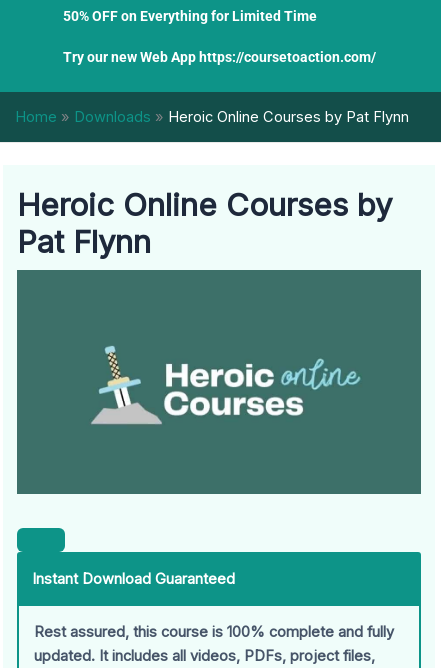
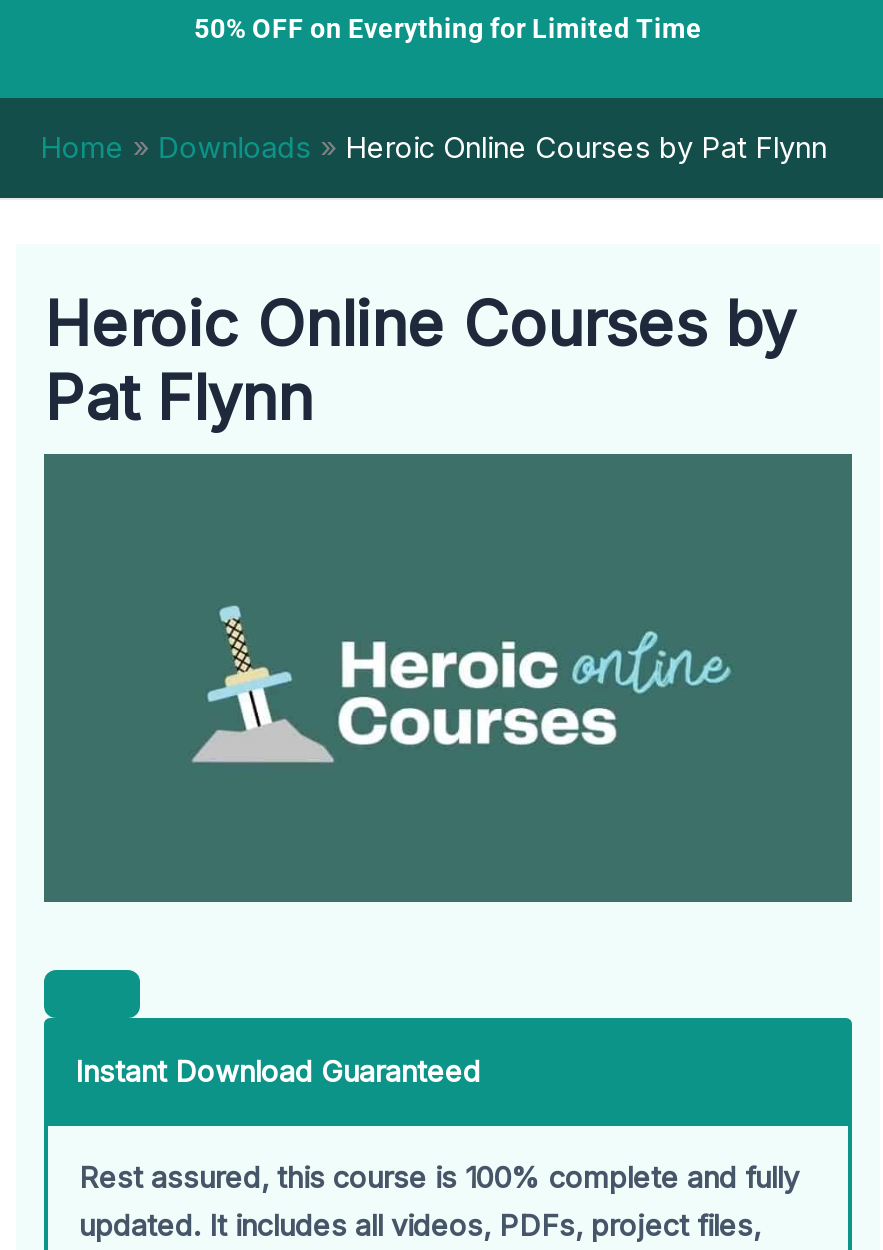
[62,49,375,65] Try our new Web App https://coursetoaction.com/ -> none

